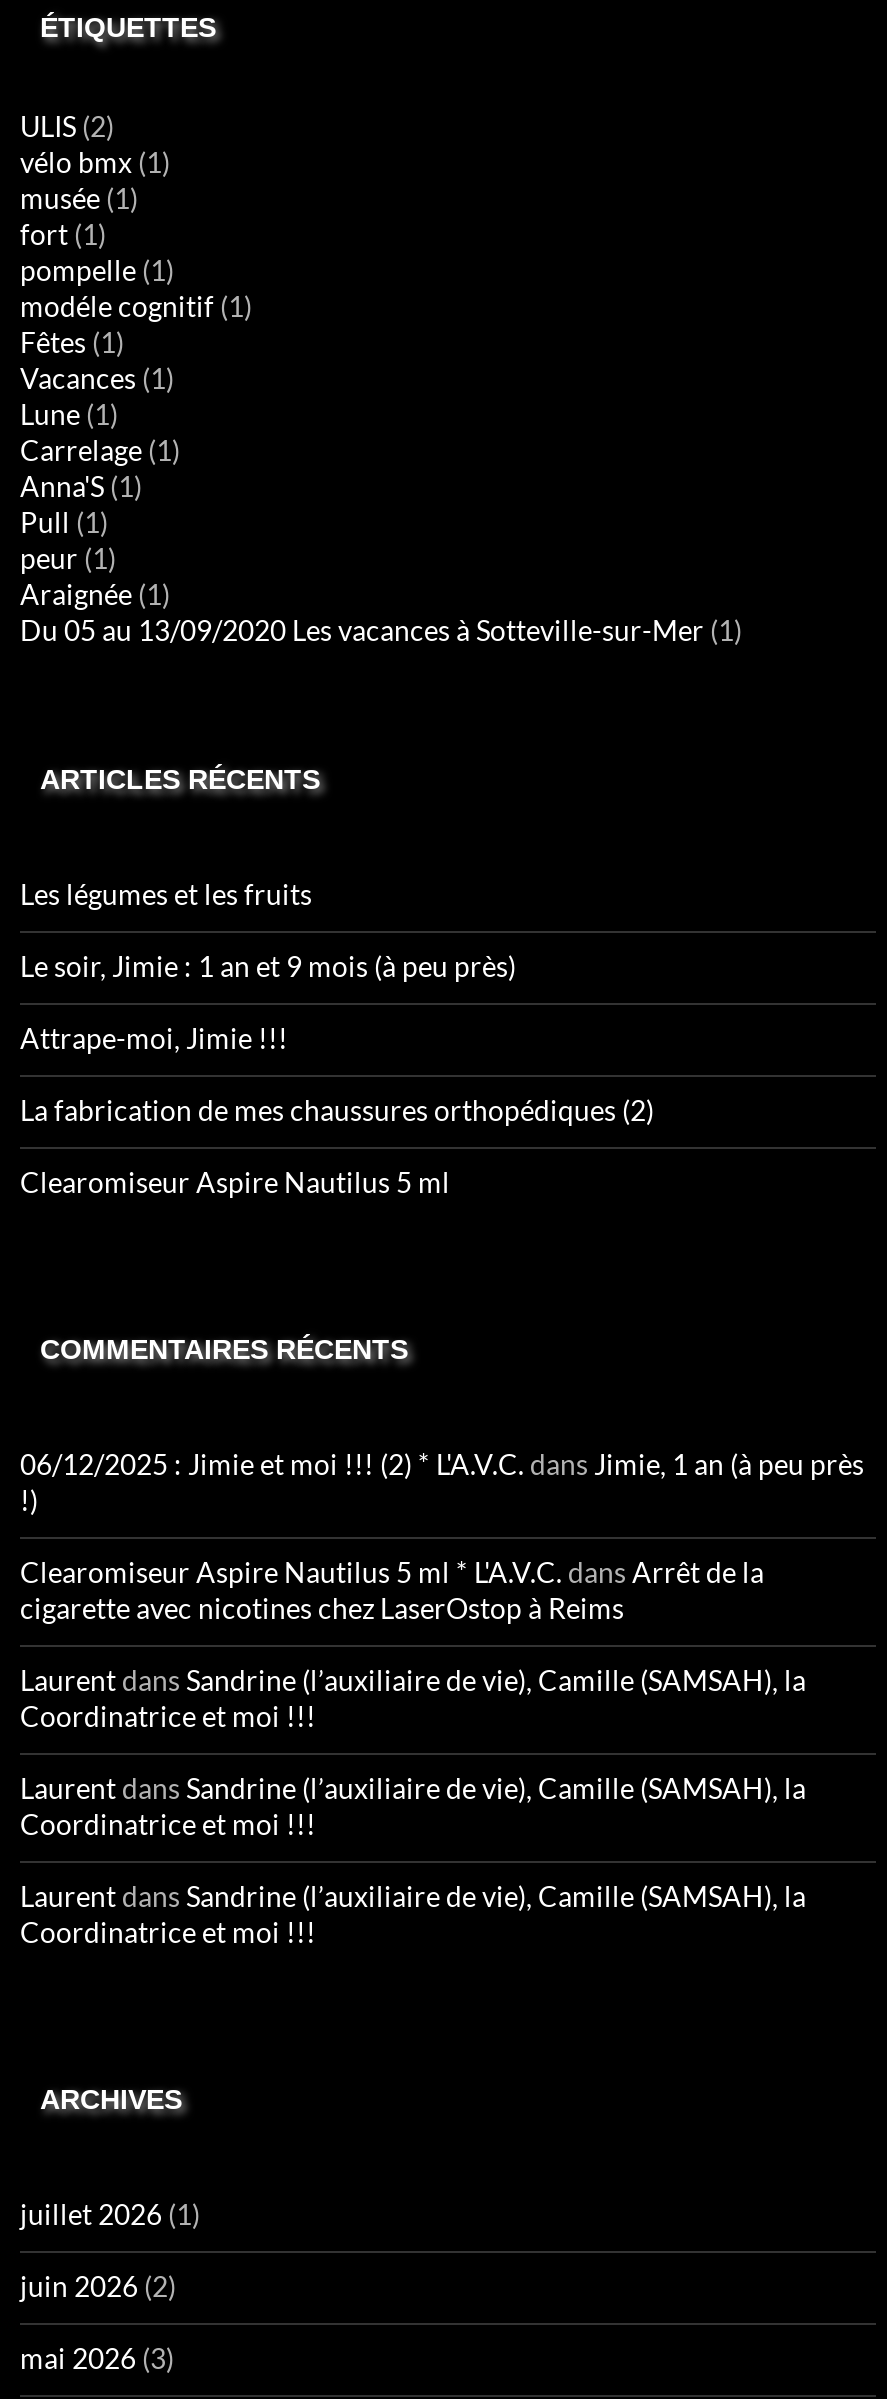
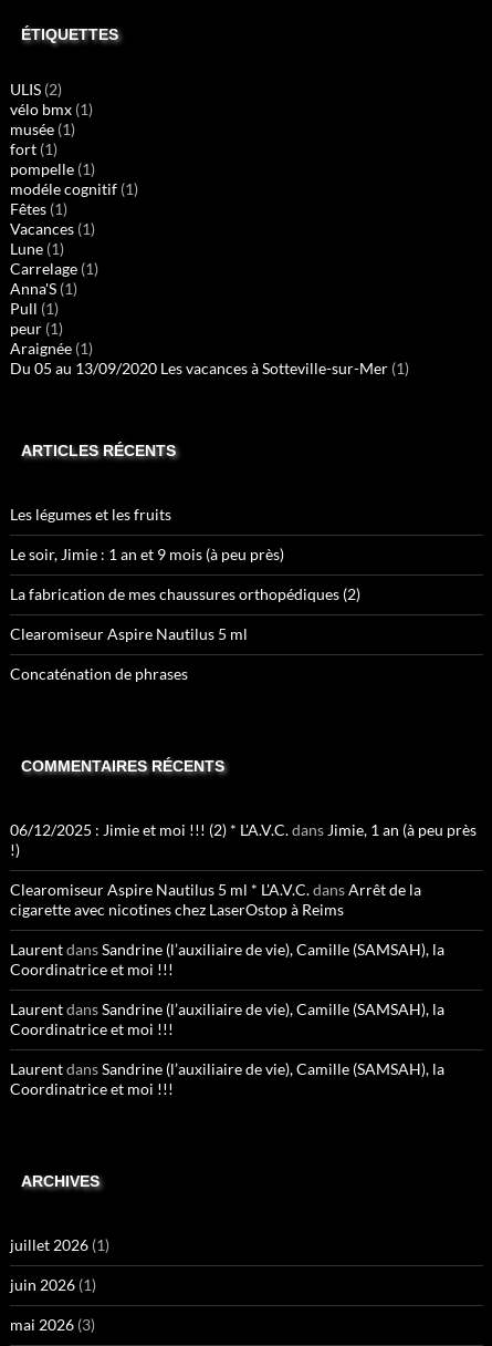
[20,1022,288,1056] Attrape-moi, Jimie !!! -> none
moved [20,1094,654,1200] -> [10,584,360,643]: La fabrication de mes chaussures orthopédiques (2) | Clearomiseur Aspire Nautilus 5 ml
none -> [10,664,188,683] Concaténation de phrases
[20,2270,176,2304] juin 2026 (2) -> [10,1275,96,1294] juin 2026 (1)

